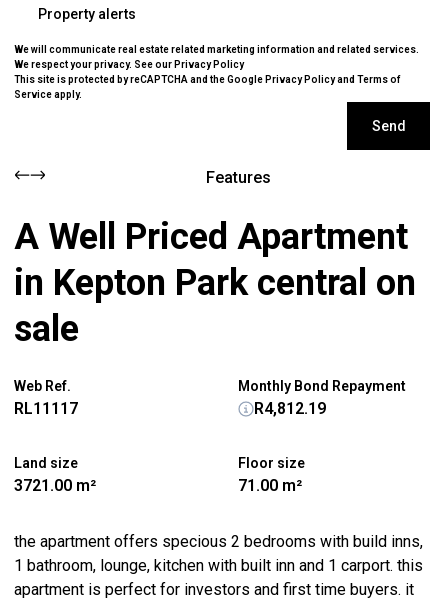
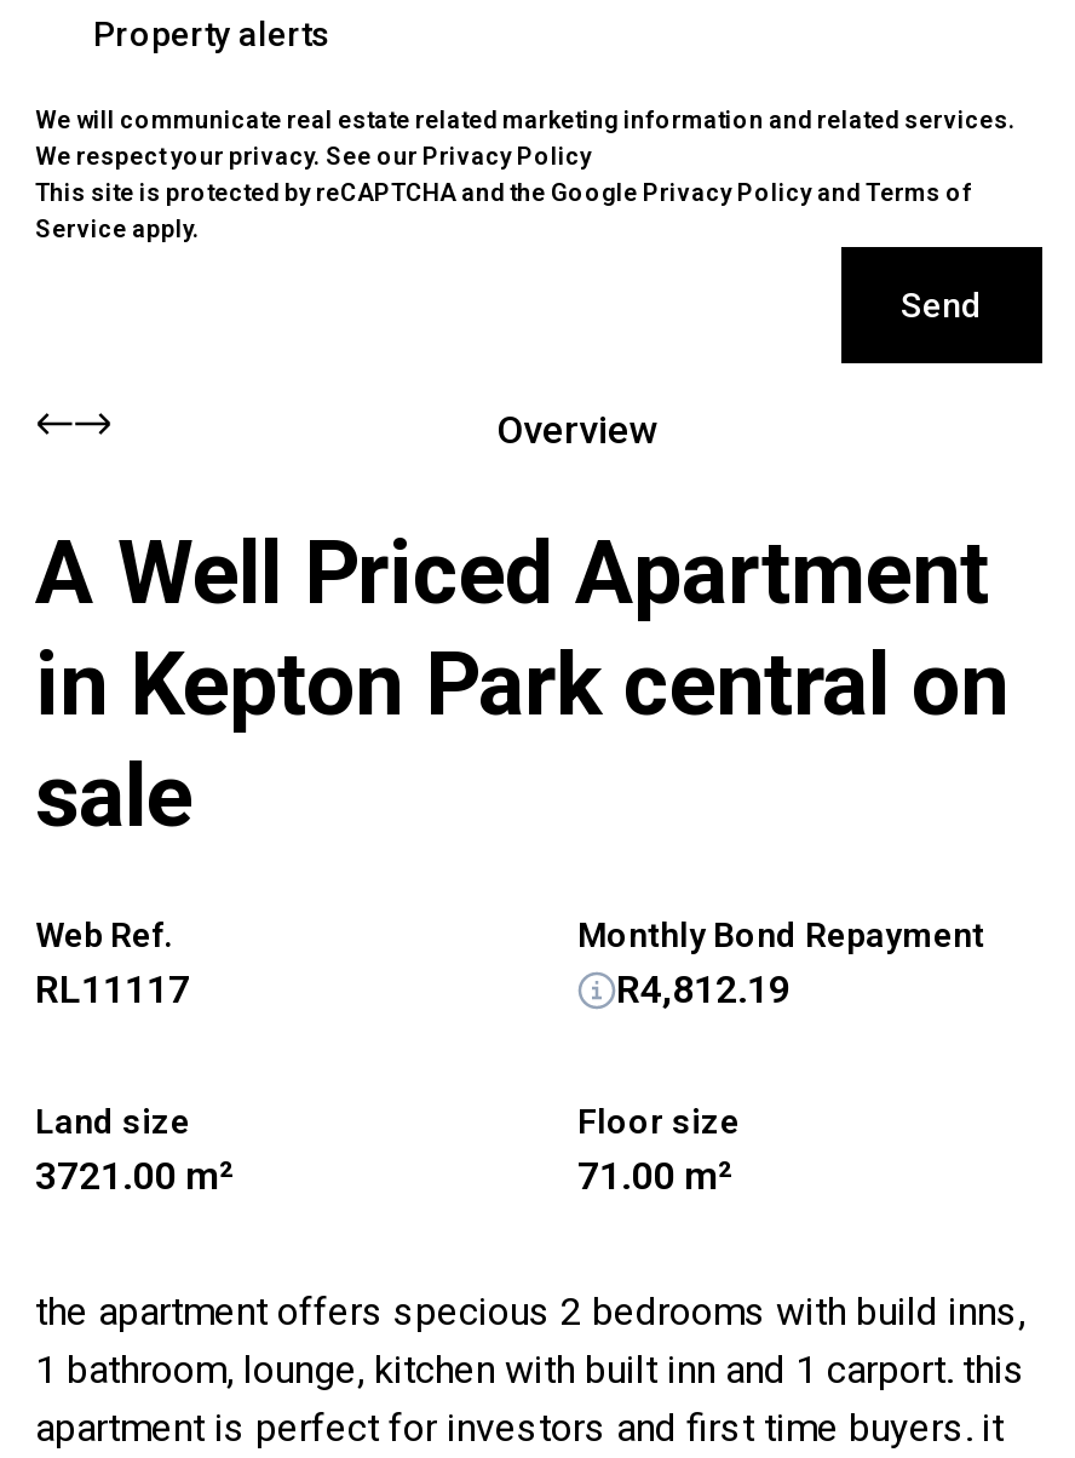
[205,168,270,187] Features -> [496,407,659,453] Overview

